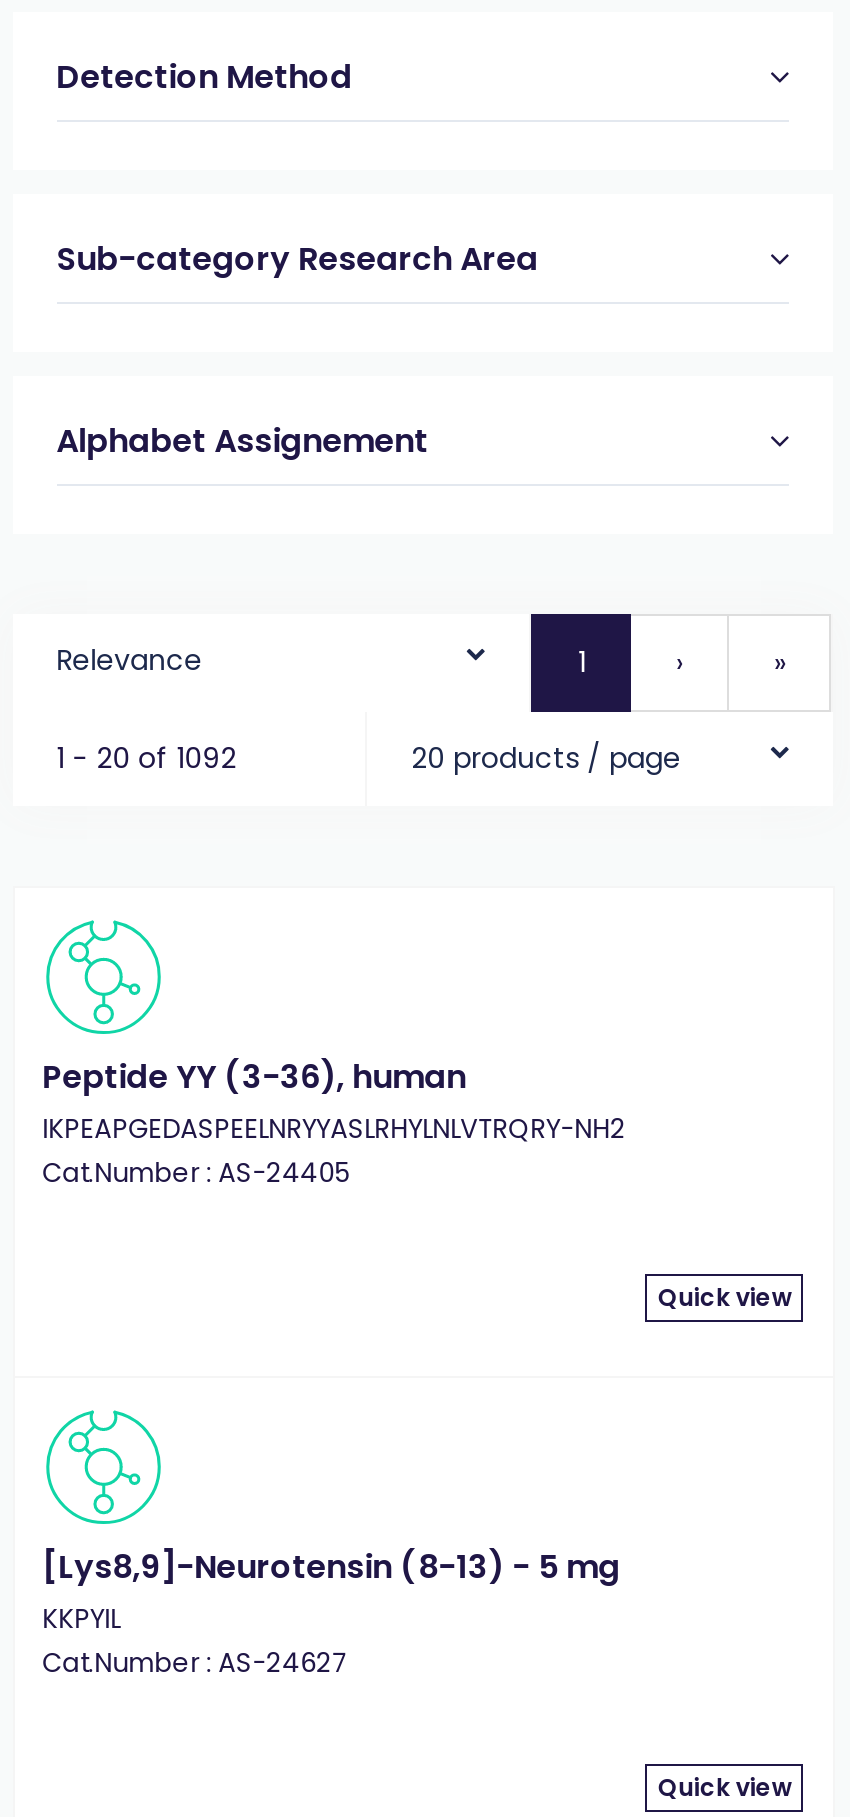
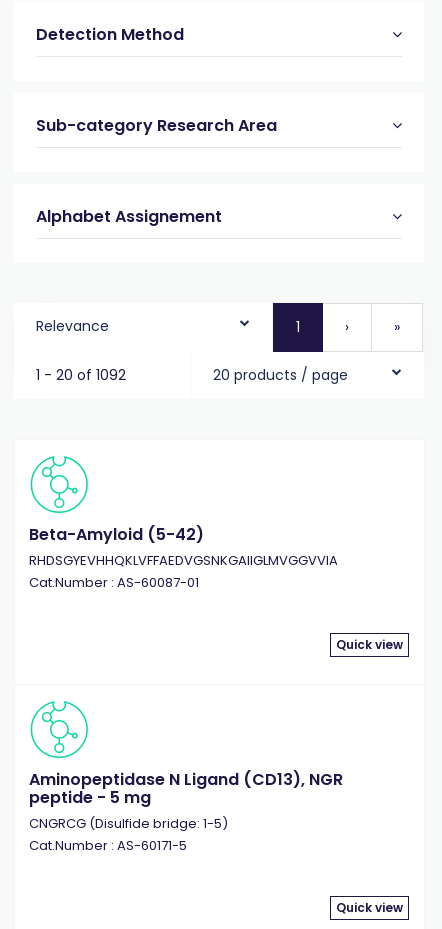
[42,1054,626,1192] Peptide YY (3-36), human | IKPEAPGEDASPEELNRYYASLRHYLNLVTRQRY-NH2 | Cat.Number : AS-24405 -> [29,523,338,592] Beta-Amyloid (5-42) | RHDSGYEVHHQKLVFFAEDVGSNKGAIIGLMVGGVVIA | Cat.Number : AS-60087-01
[42,1544,620,1682] [Lys8,9]-Neurotensin (8-13) - 5 mg | KKPYIL | Cat.Number : AS-24627 -> [29,768,343,855] Aminopeptidase N Ligand (CD13), NGR | peptide - 5 mg | CNGRCG (Disulfide bridge: 1-5) | Cat.Number : AS-60171-5

